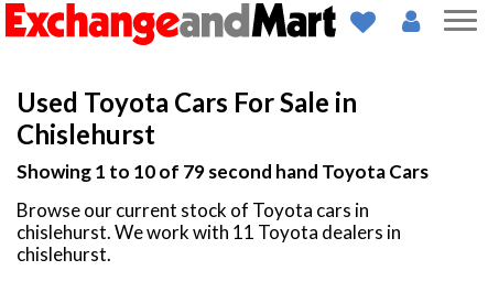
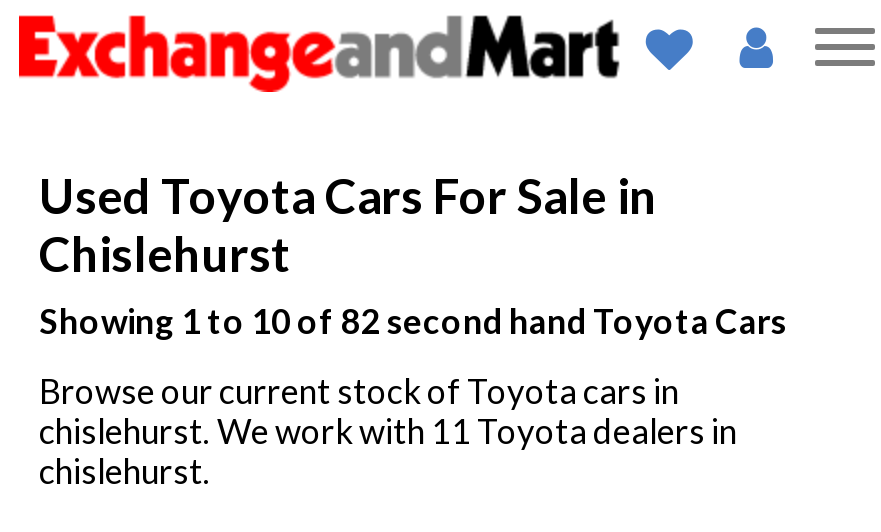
[17,160,429,183] Showing 1 to 10 of 79 second hand Toyota Cars -> [39,300,787,342] Showing 1 to 10 of 82 second hand Toyota Cars

